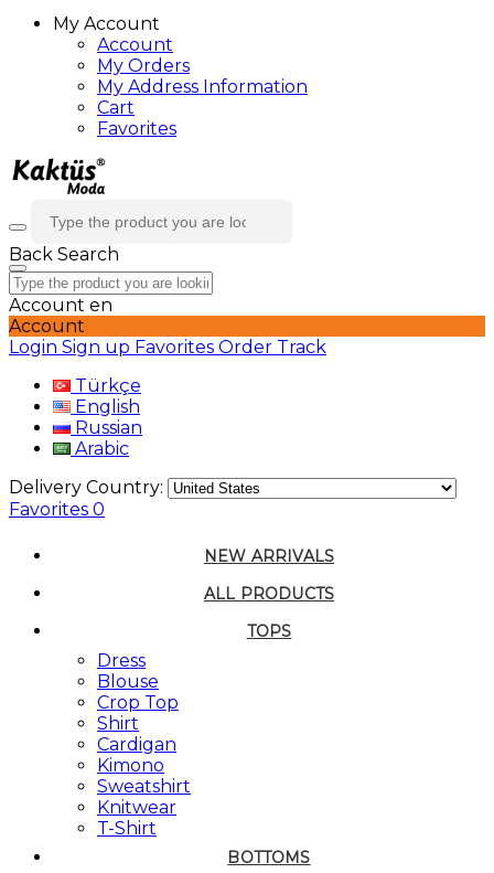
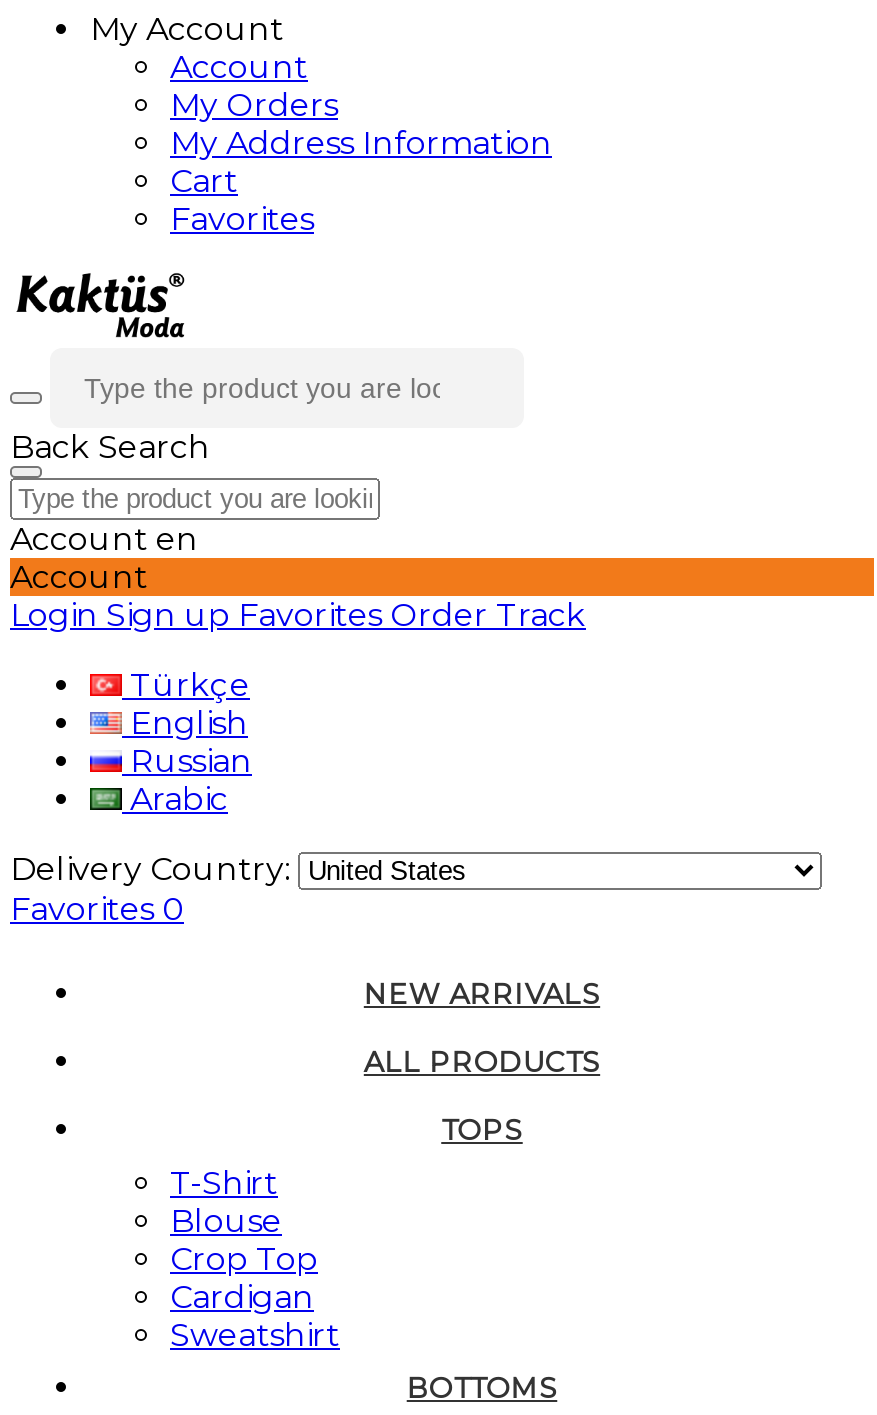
[97,650,146,671] Dress -> [170,1164,278,1202] T-Shirt
[97,713,139,734] Shirt -> none
[97,755,164,776] Kimono -> none
[97,797,176,839] Knitwear | T-Shirt -> none

